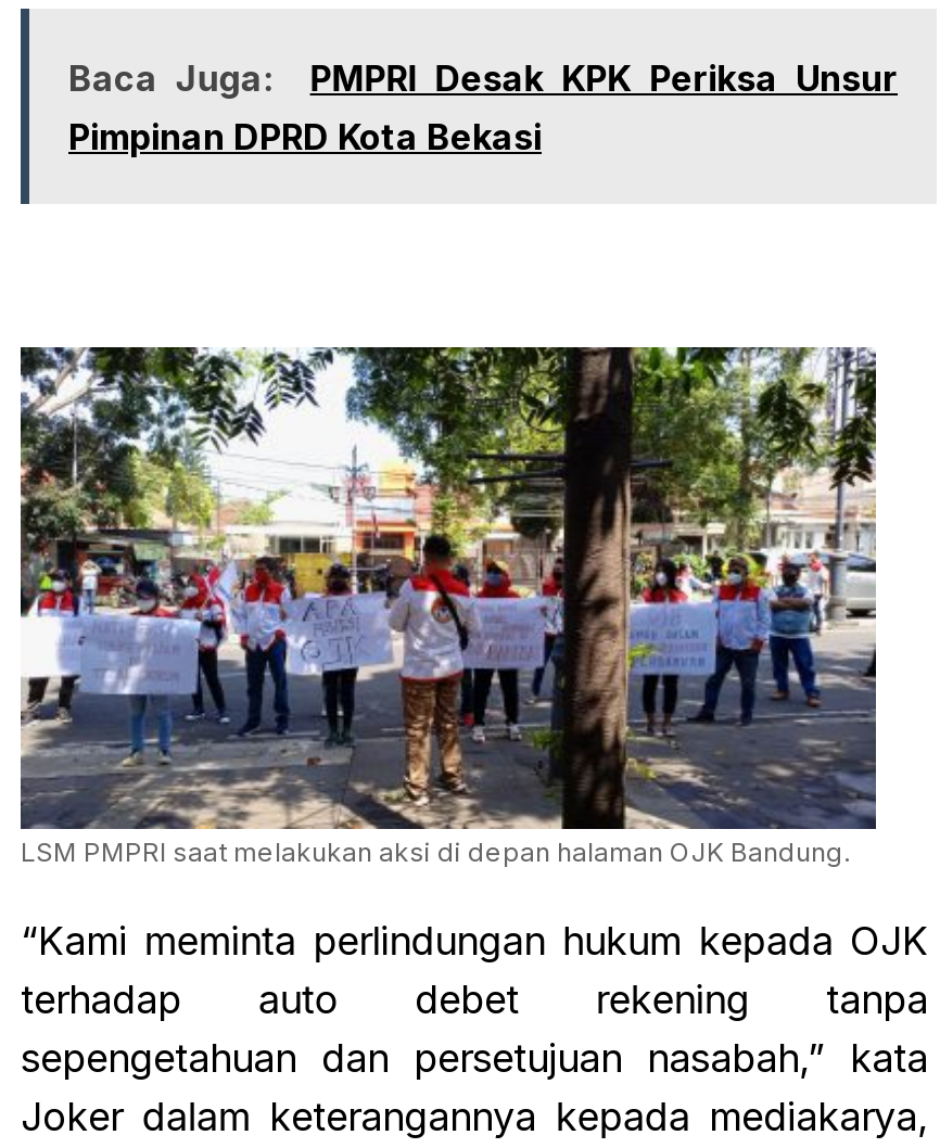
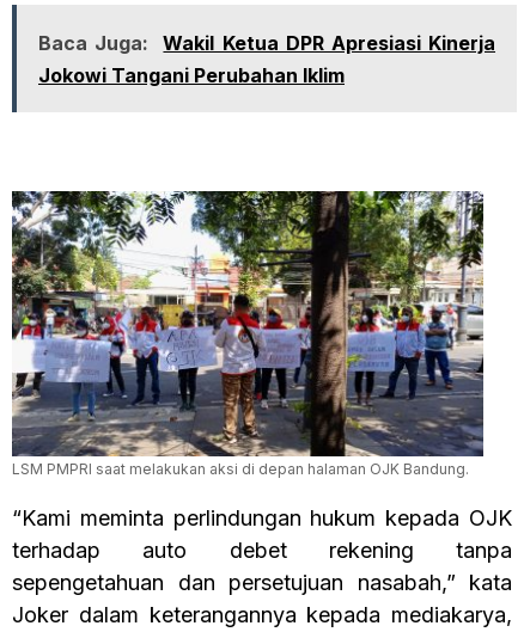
[68,57,898,159] PMPRI Desak KPK Periksa Unsur | Pimpinan DPRD Kota Bekasi -> [38,32,495,88] Wakil Ketua DPR Apresiasi Kinerja | Jokowi Tangani Perubahan Iklim

